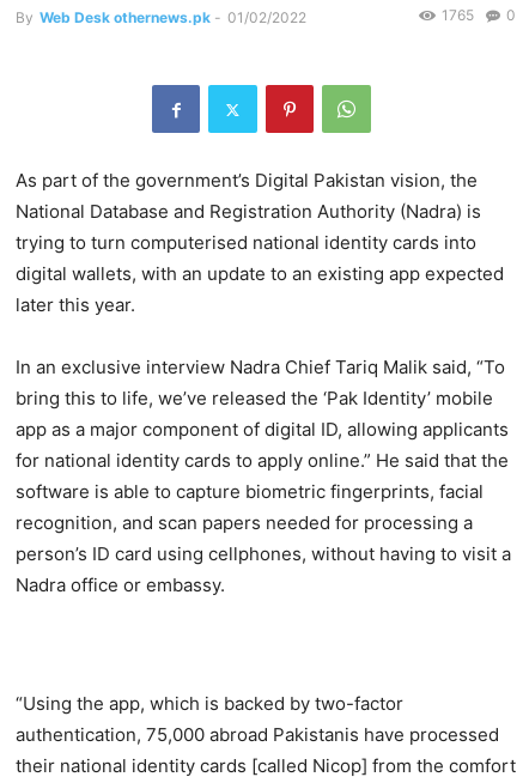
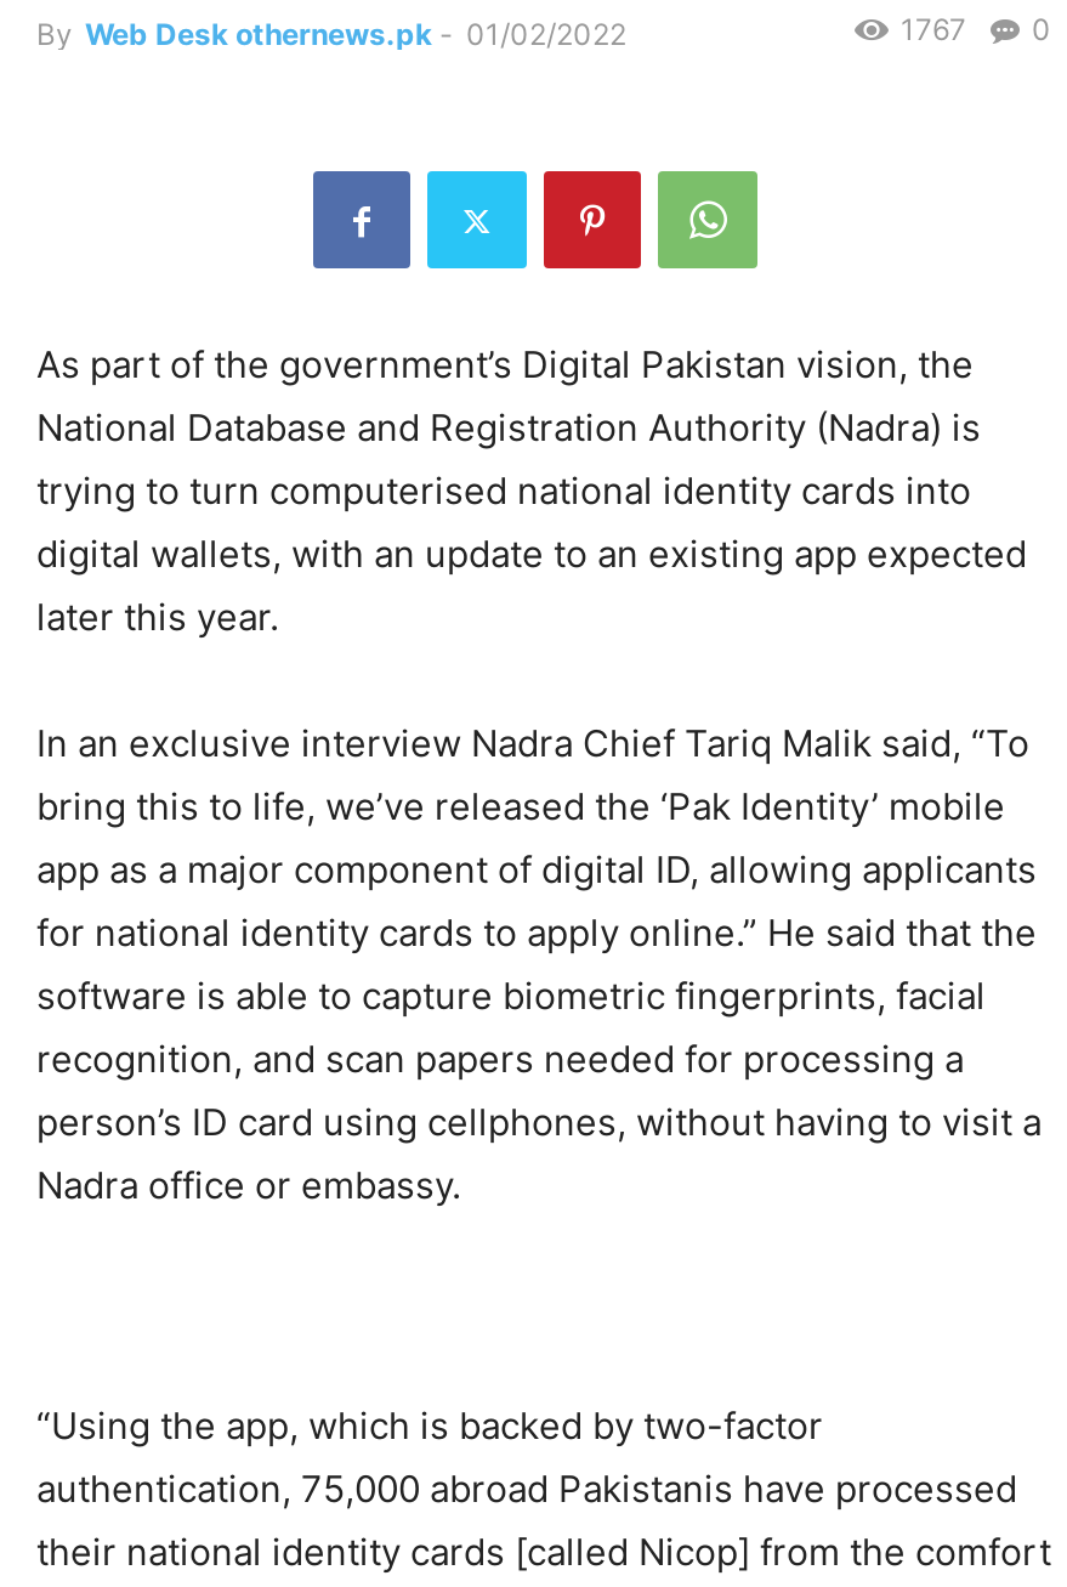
[442,6,516,24] 1765 0 -> [901,11,1051,47] 1767 0

